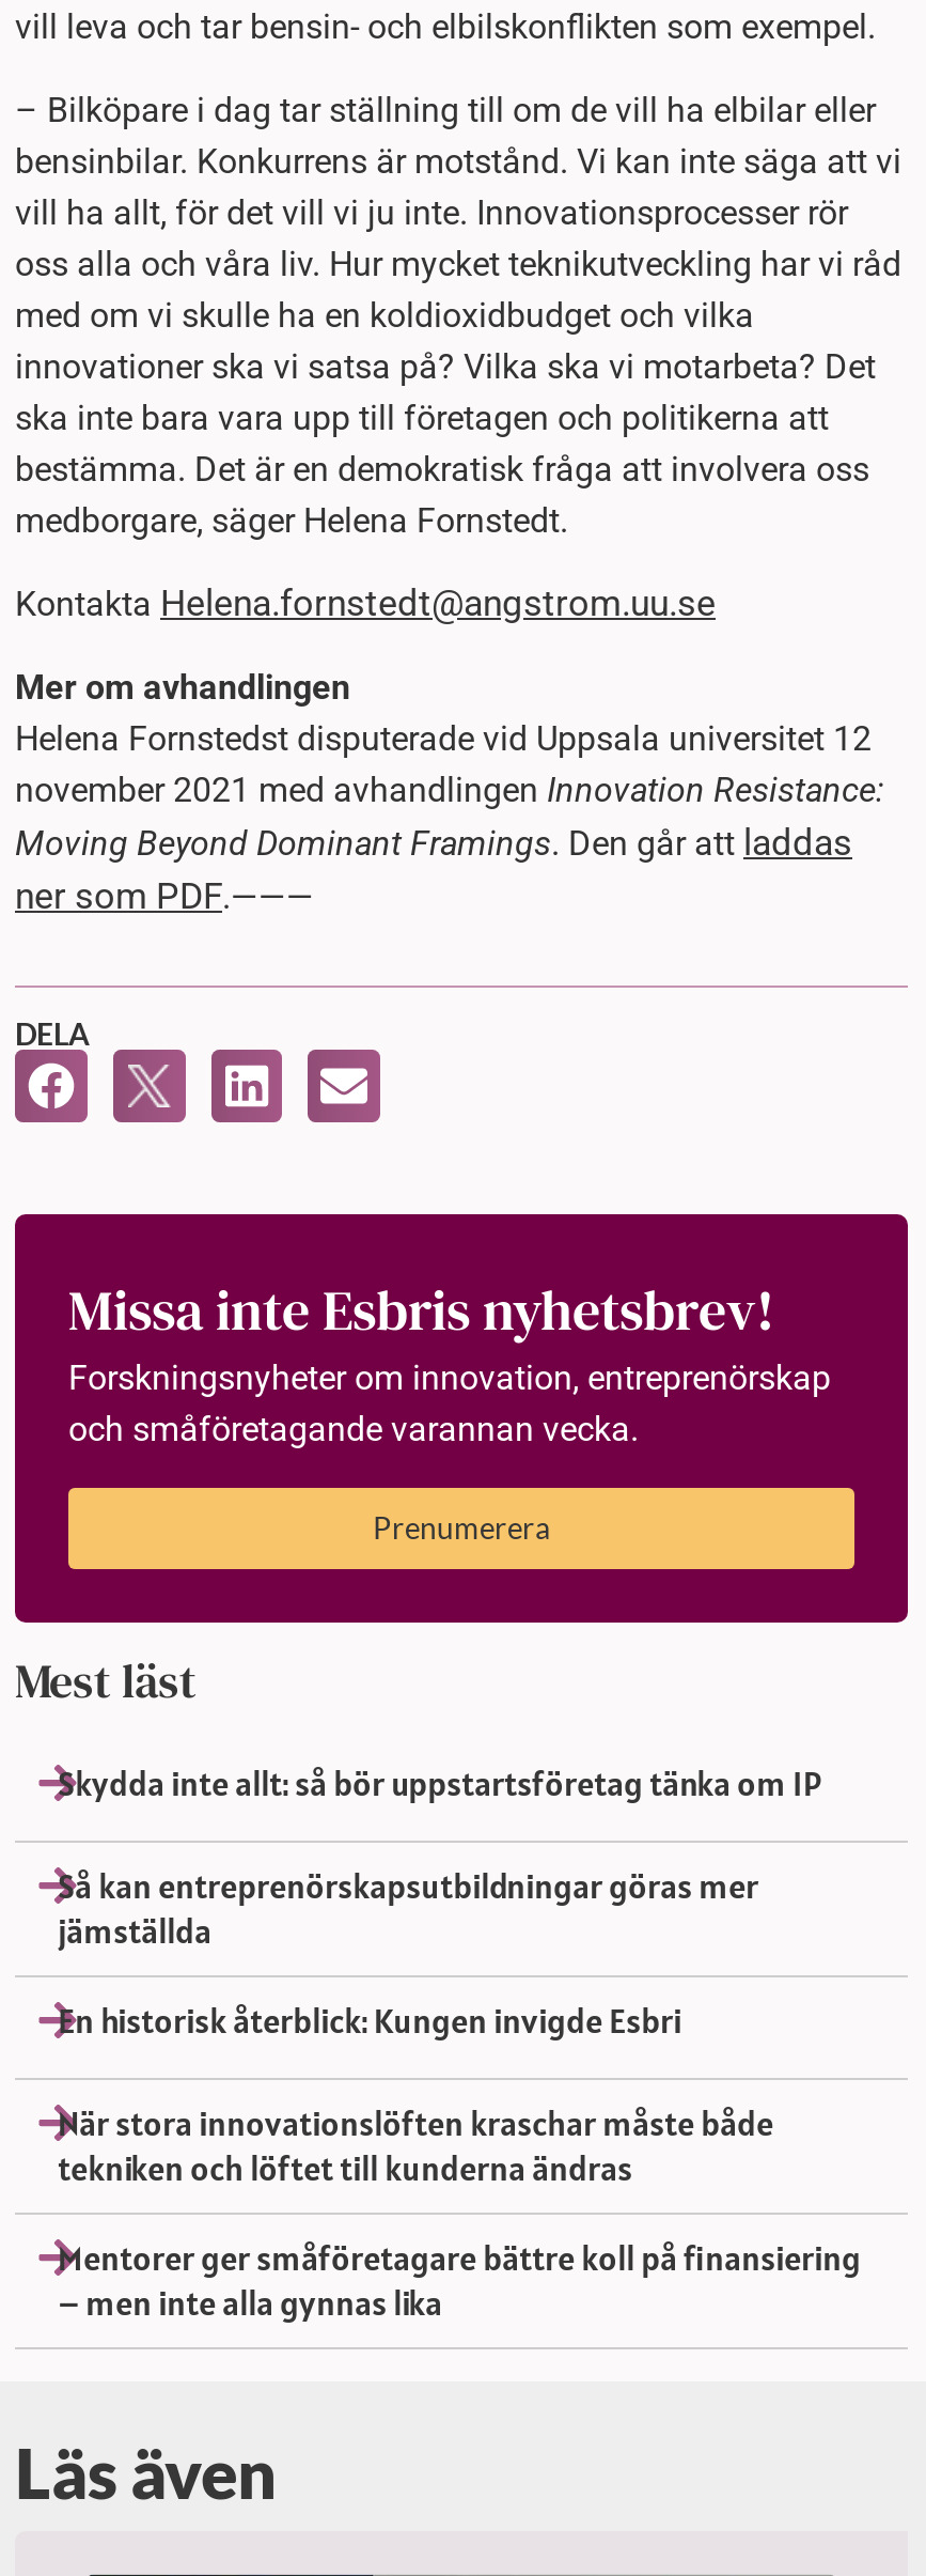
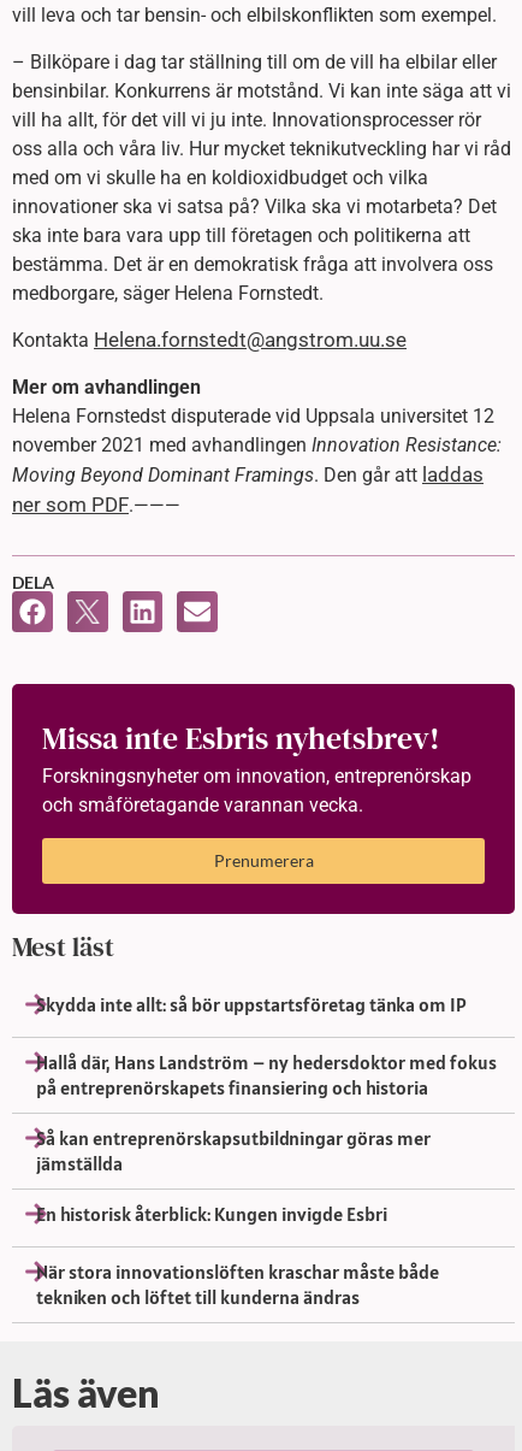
none -> [36,1050,497,1099] Hallå där, Hans Landström – ny hedersdoktor med fokus | på entreprenörskapets finansiering och historia
moved [58,1863,773,2188] -> [36,1125,439,1308]: Så kan entreprenörskapsutbildningar göras mer | jämställda | En historisk återblick: Kungen invigde Esbri | När stora innovationslöften kraschar måste både | tekniken och löftet till kunderna ändras
[58,2235,861,2323] Mentorer ger småföretagare bättre koll på finansiering | – men inte alla gynnas lika -> none

